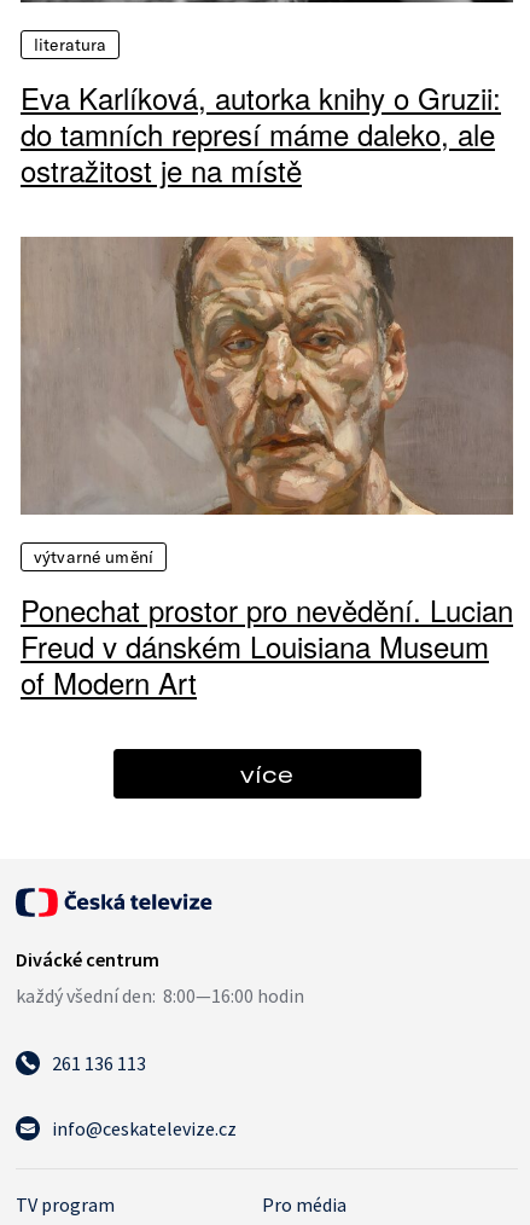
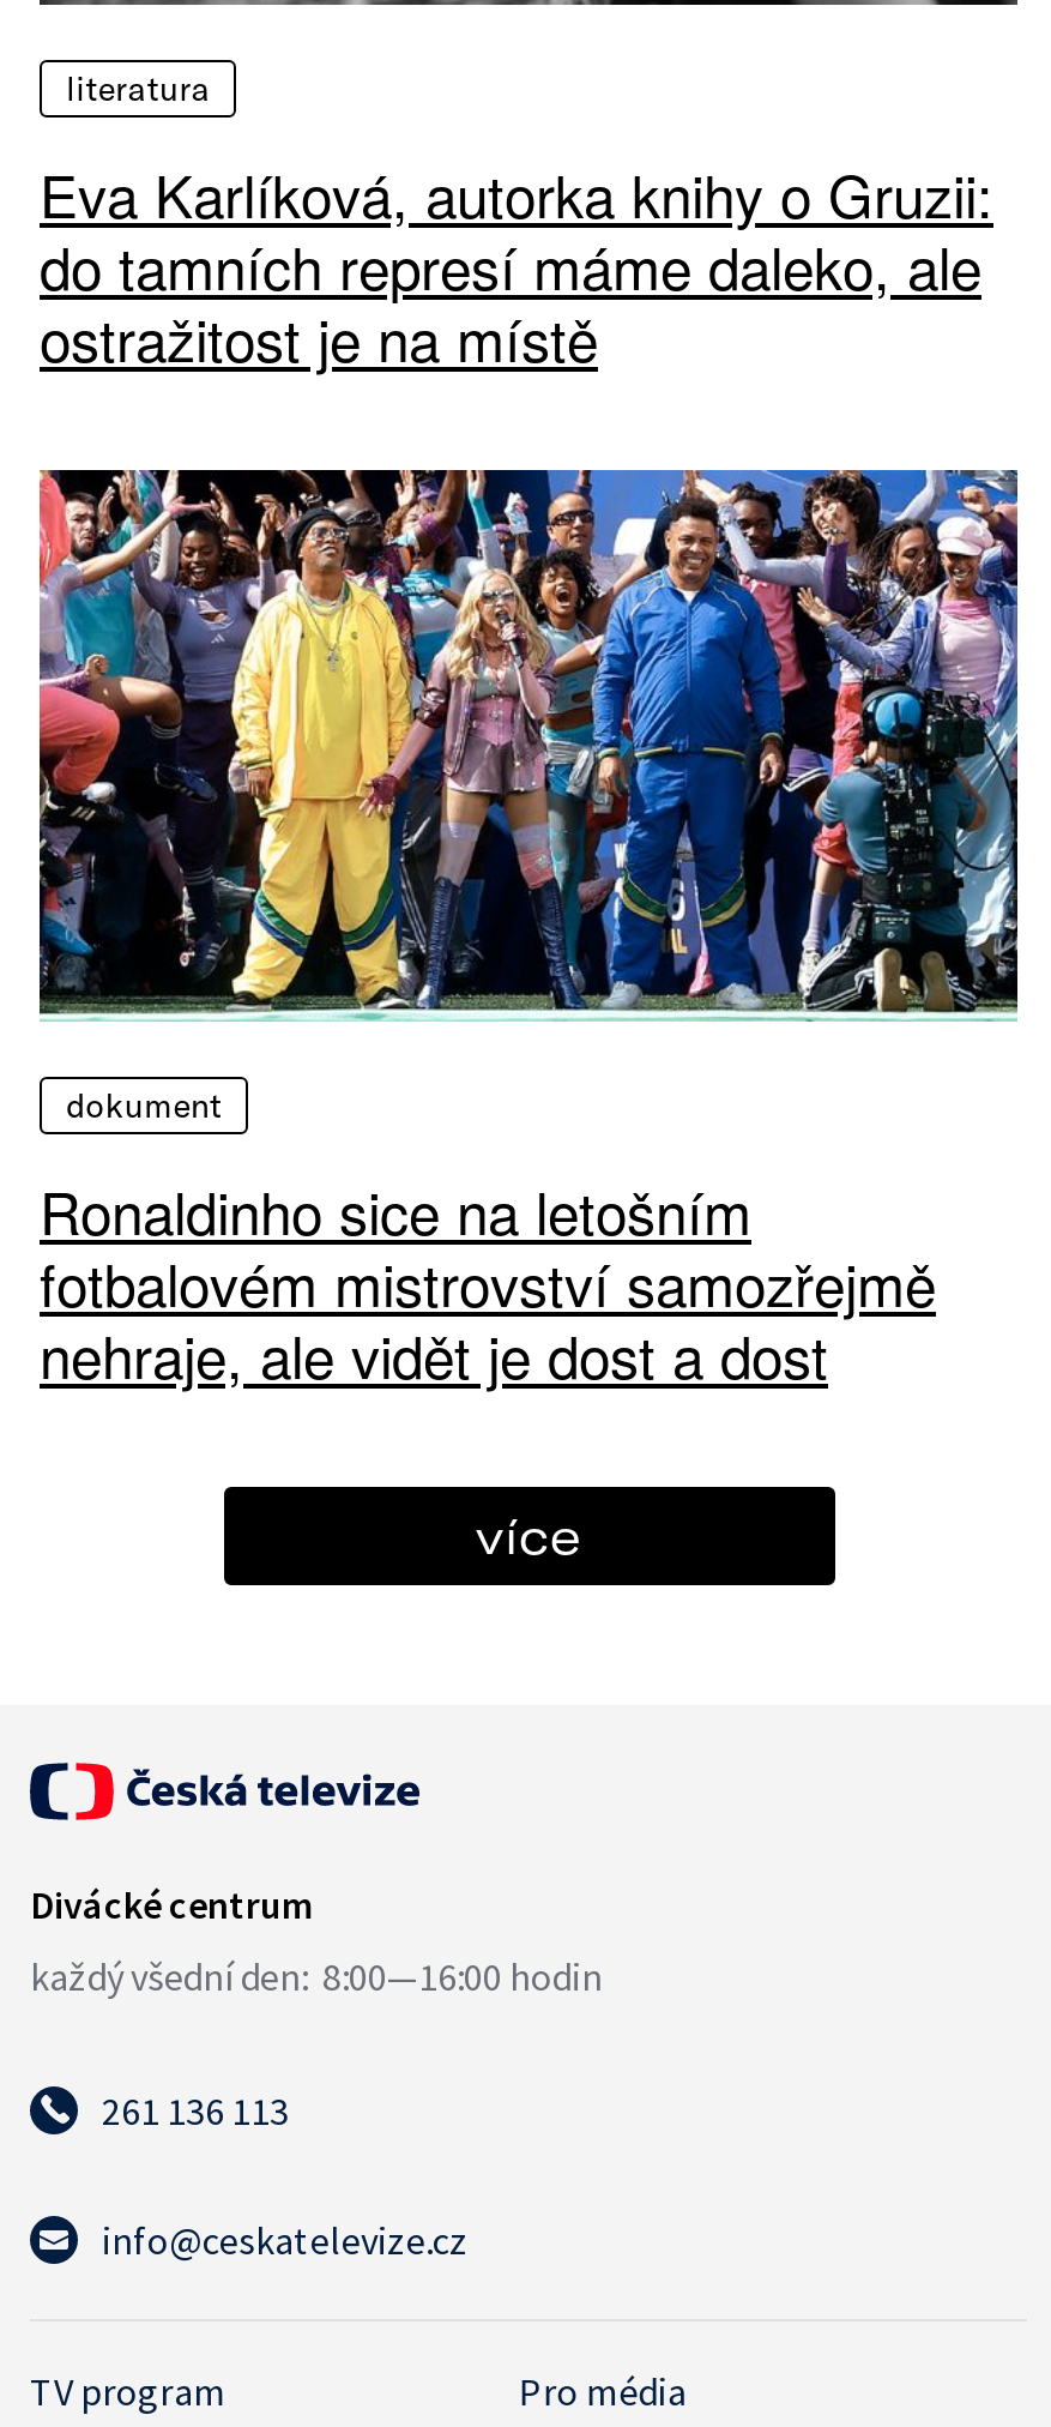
[21,236,514,568] [image] | výtvarné umění -> [37,468,1020,1128] [image] | dokument
[21,589,513,704] Ponechat prostor pro nevědění. Lucian | Freud v dánském Louisiana Museum | of Modern Art -> [40,1169,936,1397] Ronaldinho sice na letošním | fotbalovém mistrovství samozřejmě | nehraje, ale vidět je dost a dost

